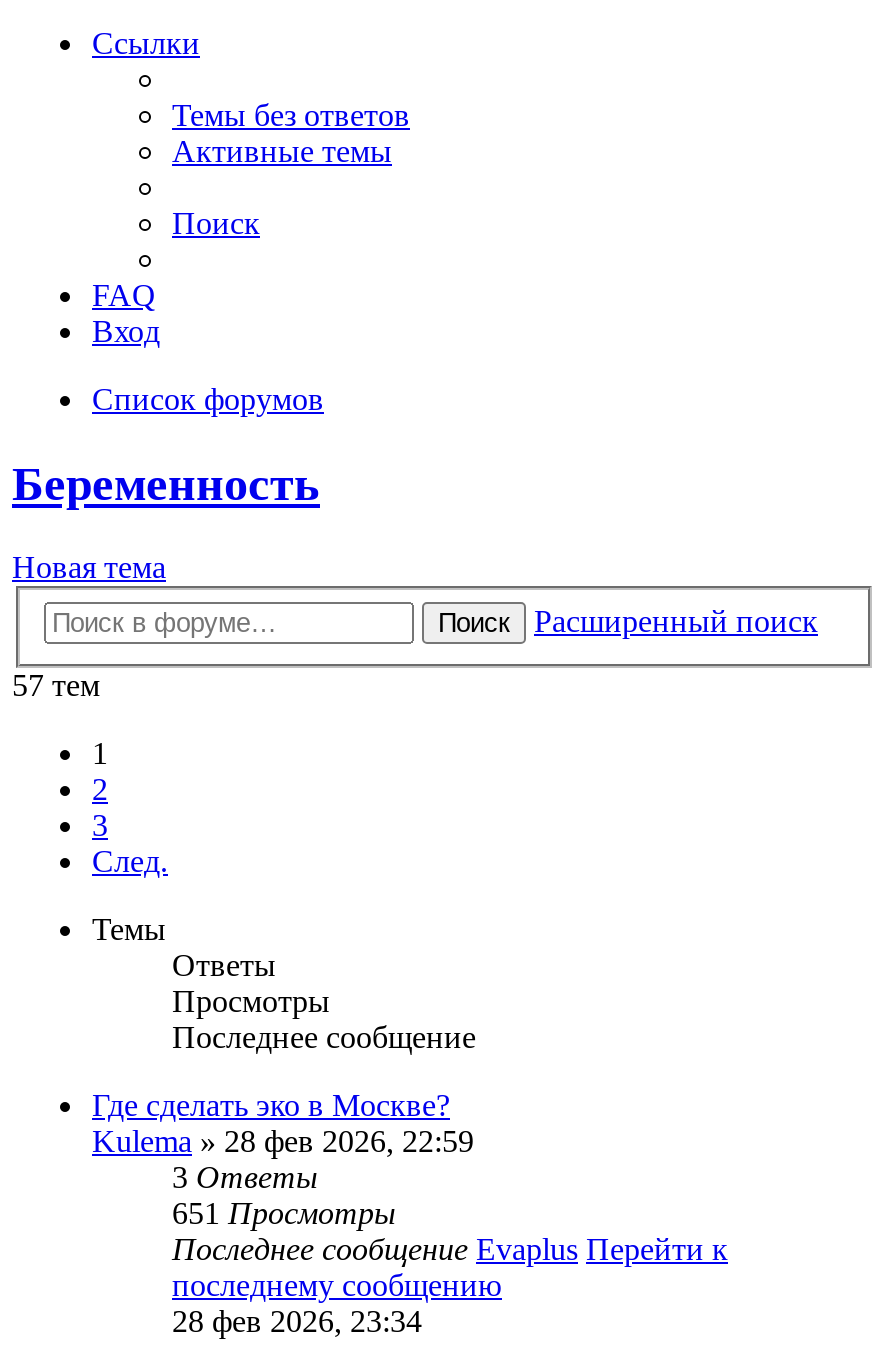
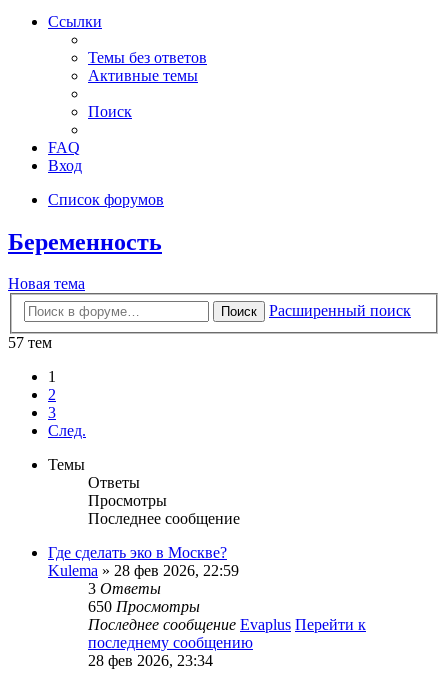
[172,1196,396,1230] 651 Просмотры -> [88,598,200,615] 650 Просмотры

